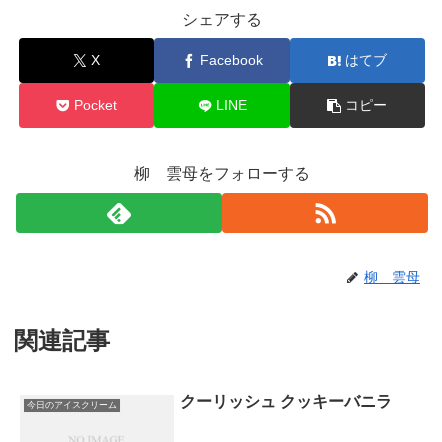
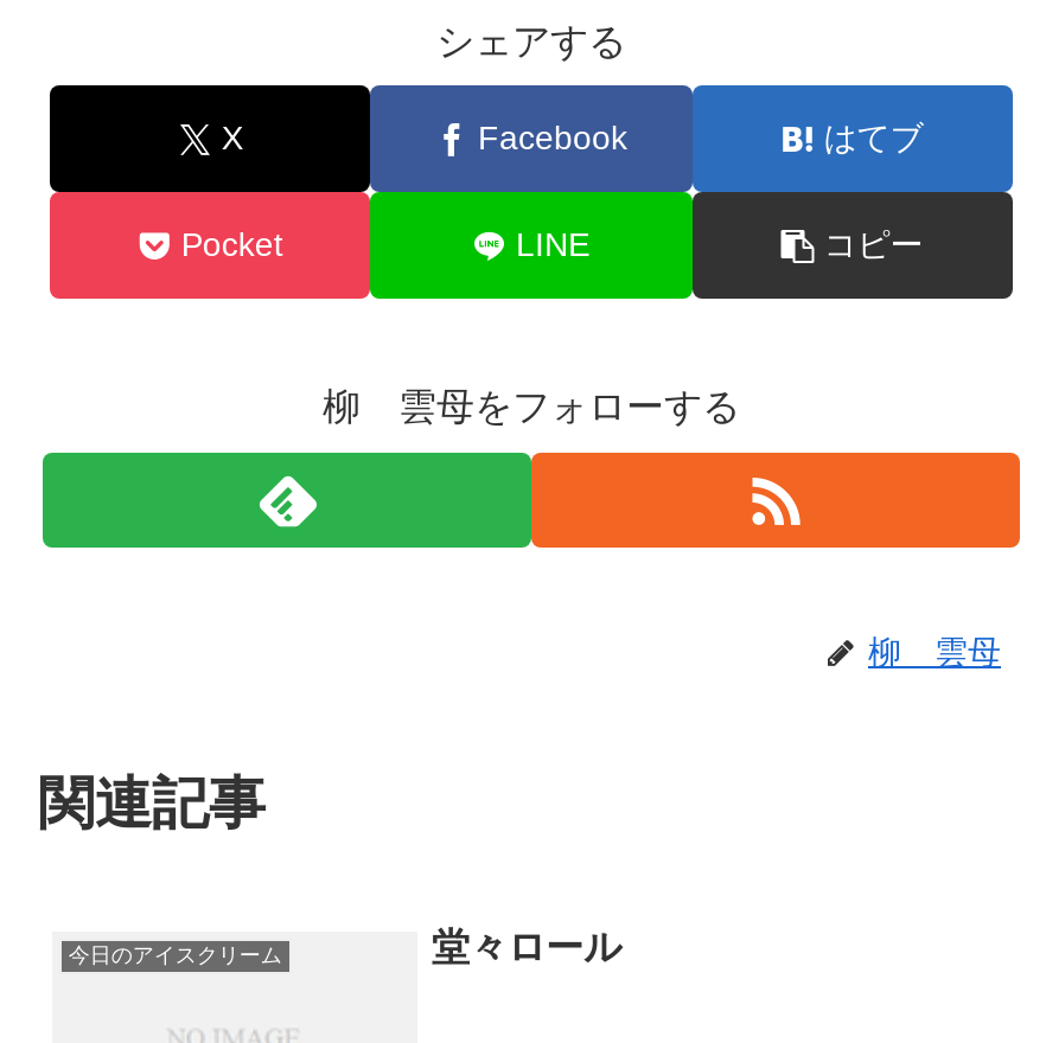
[180,393,392,410] クーリッシュ クッキーバニラ -> [432,928,621,968] 堂々ロール

